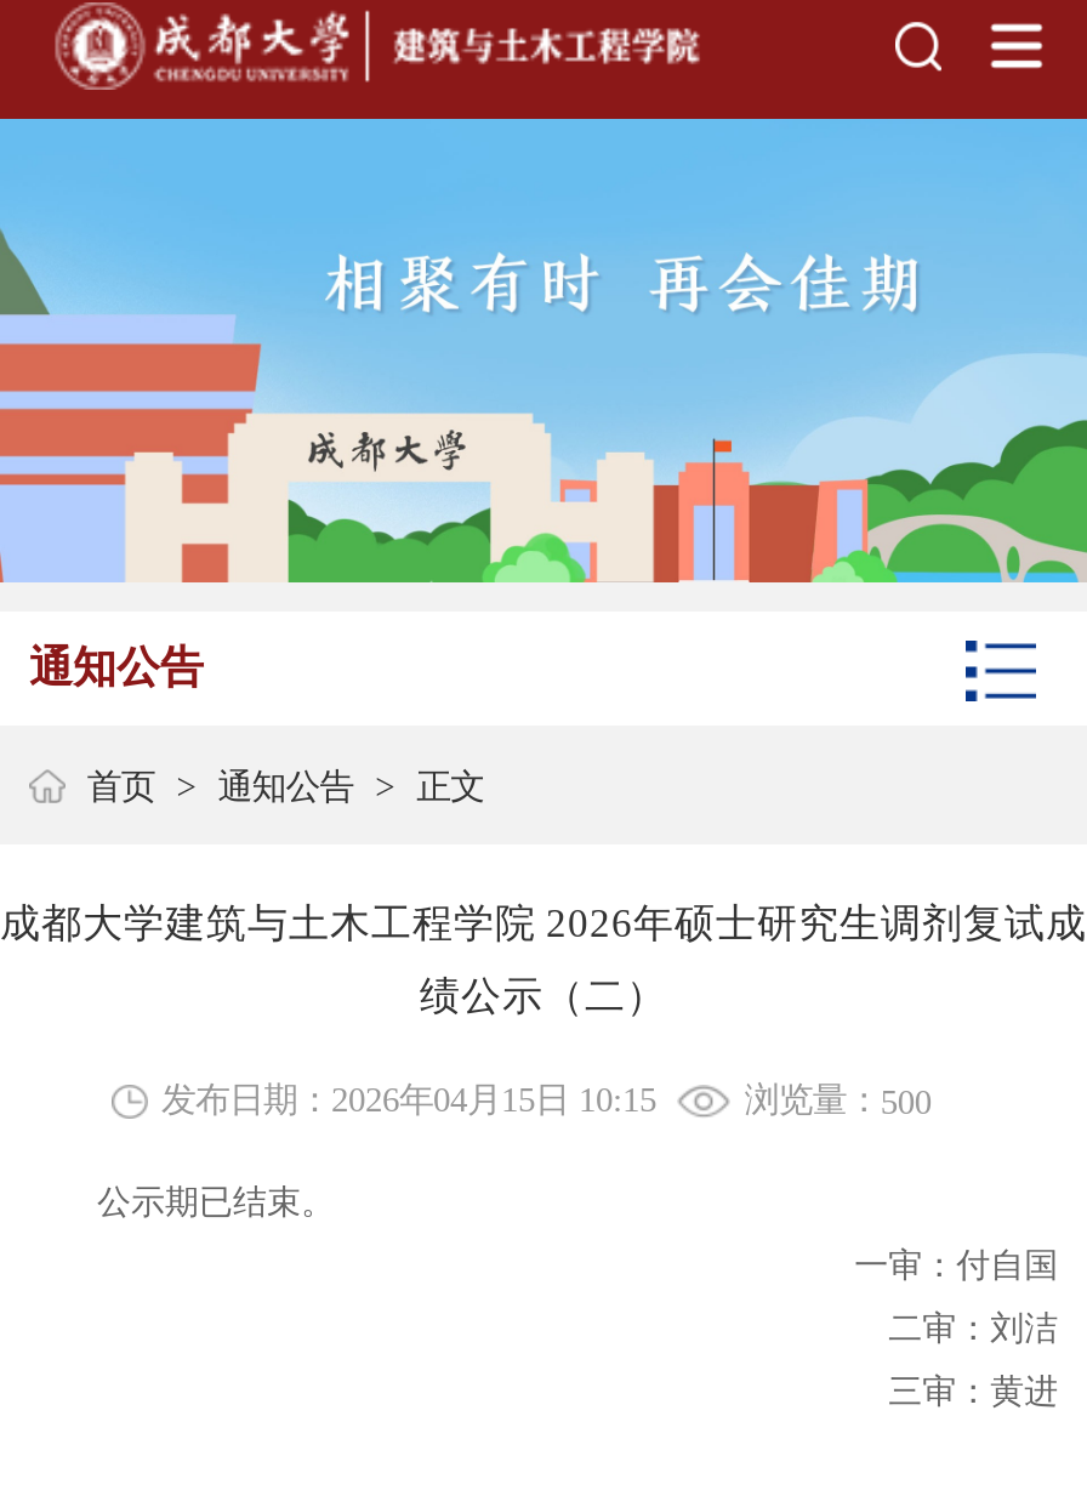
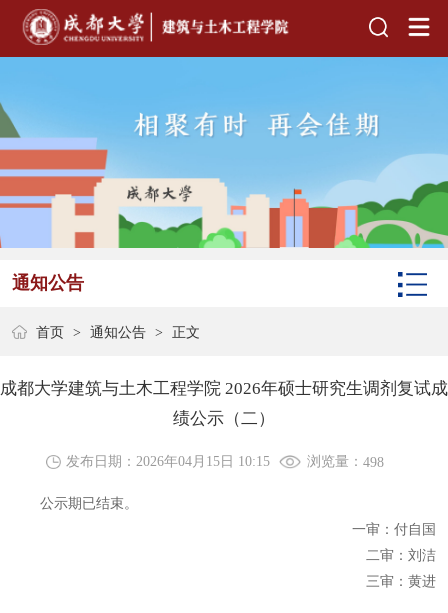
[745,1079,931,1121] 浏览量：500 -> [307,453,384,470] 浏览量：498

